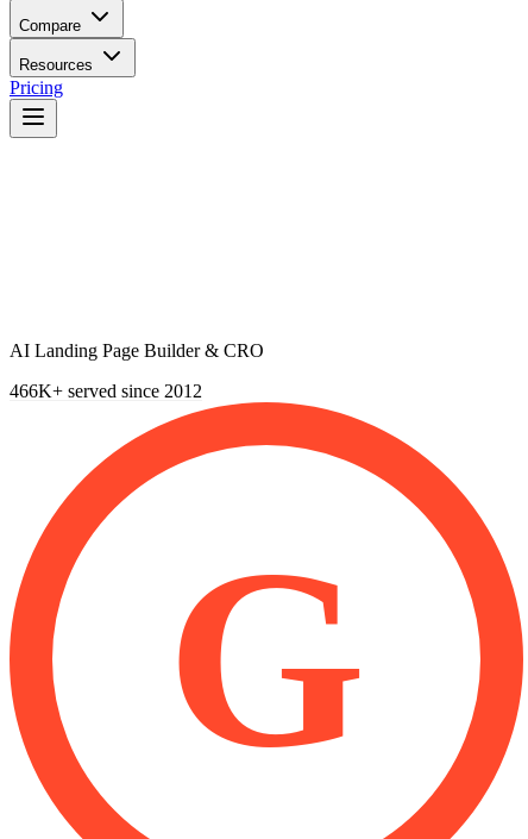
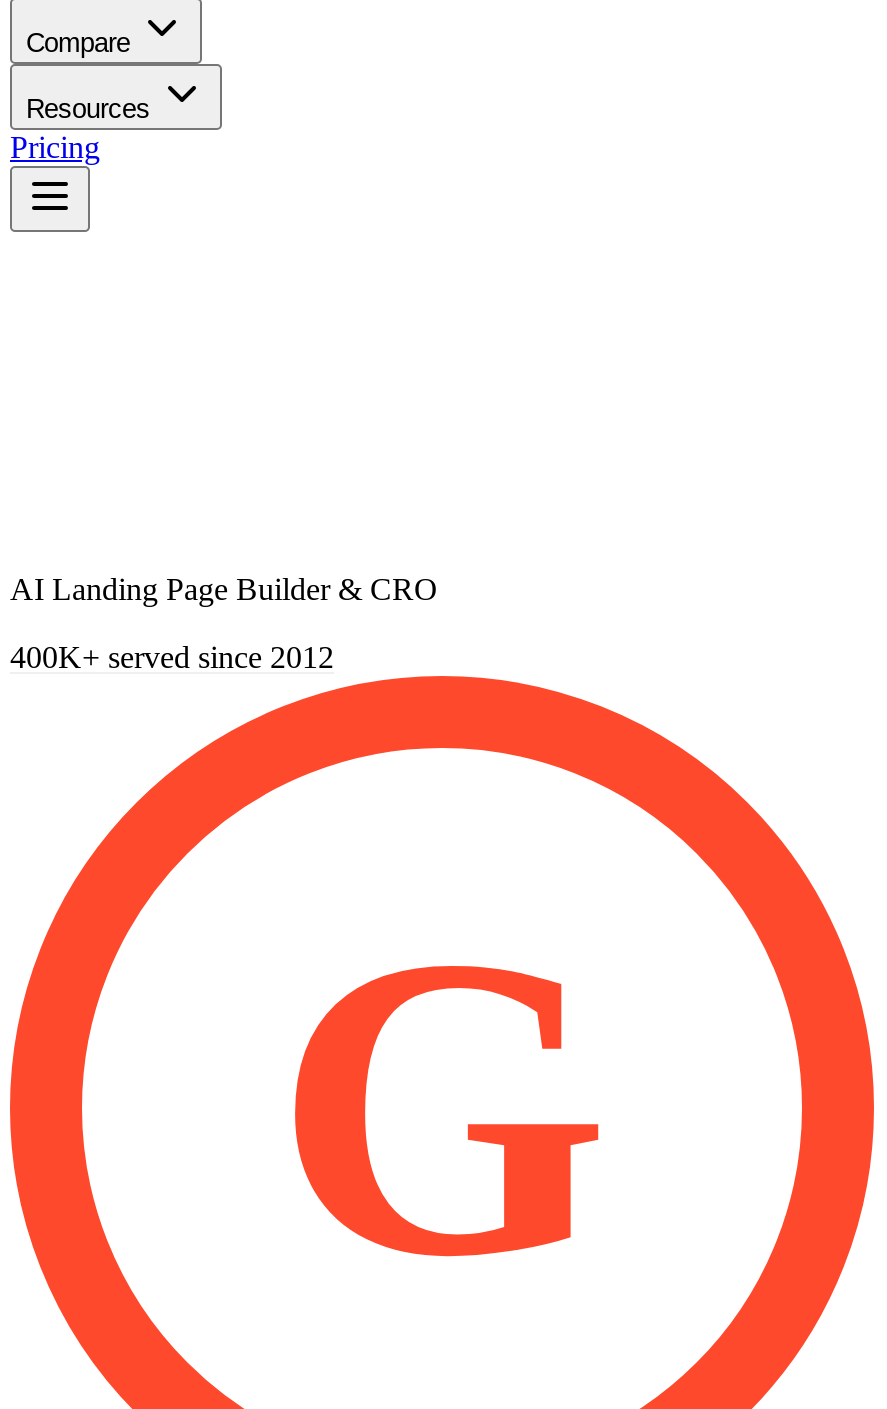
[10,381,202,401] 466K+ served since 2012 -> [10,640,334,674] 400K+ served since 2012

